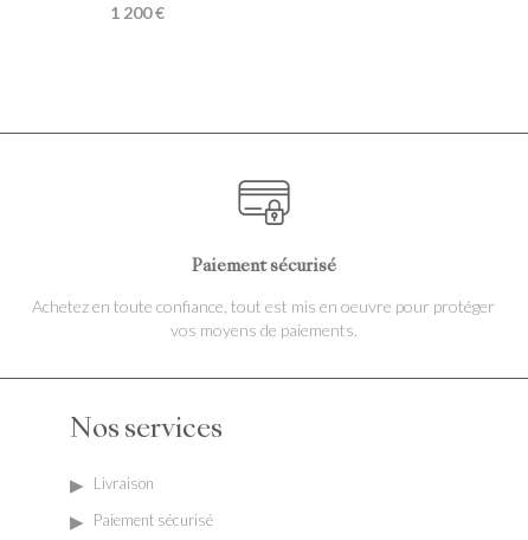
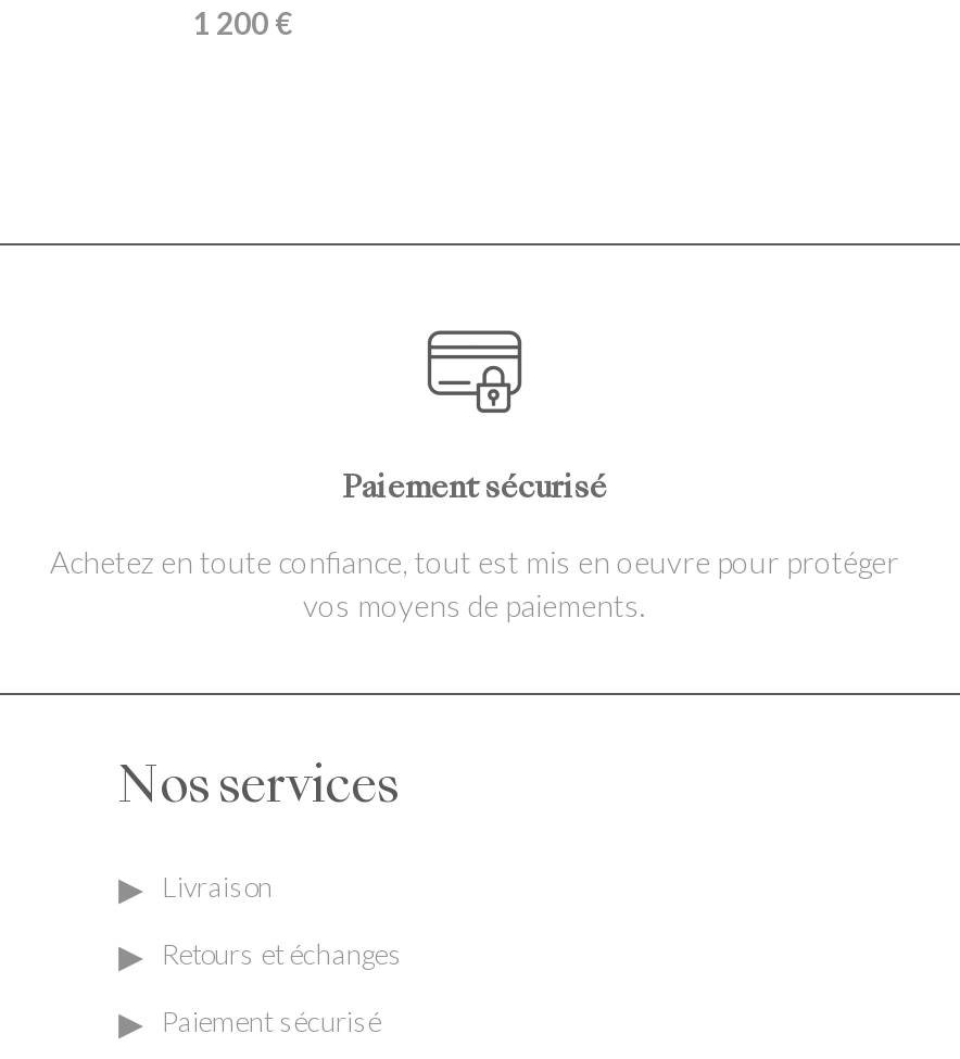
none -> [162,937,403,972] Retours et échanges

